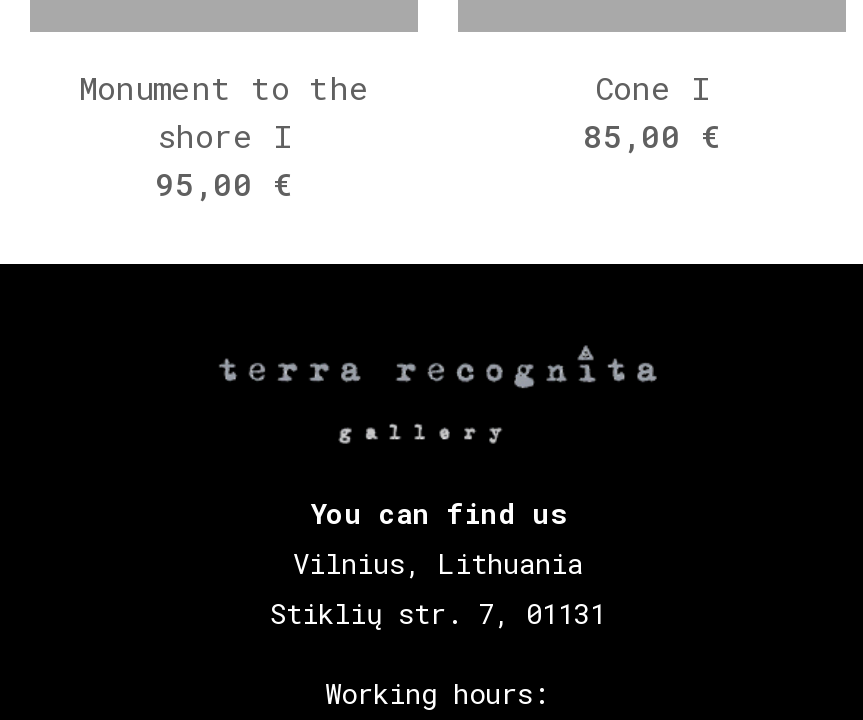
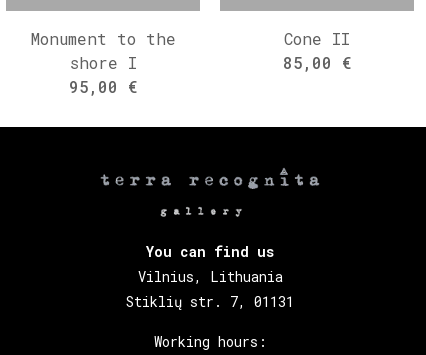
[595,66,709,108] Cone I -> [284,28,350,49] Cone II

